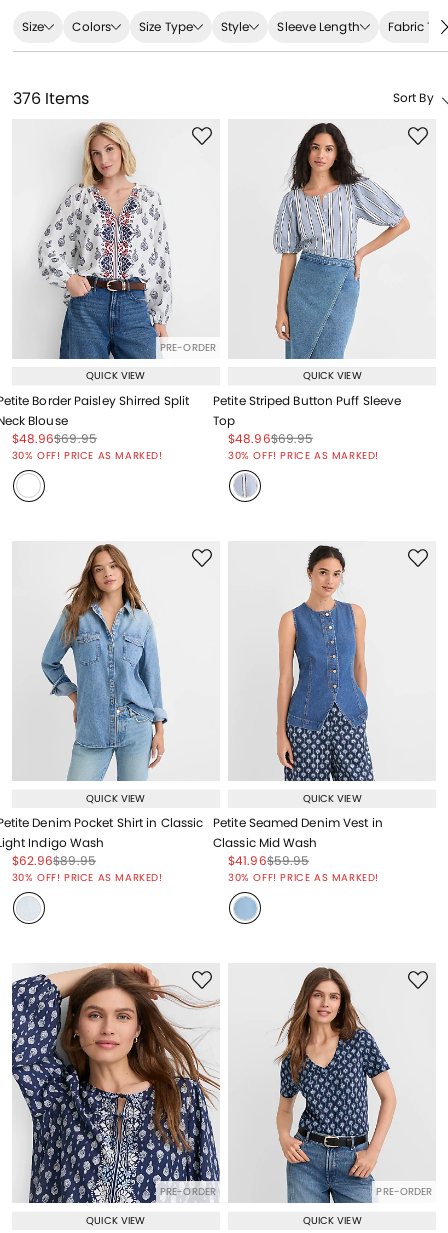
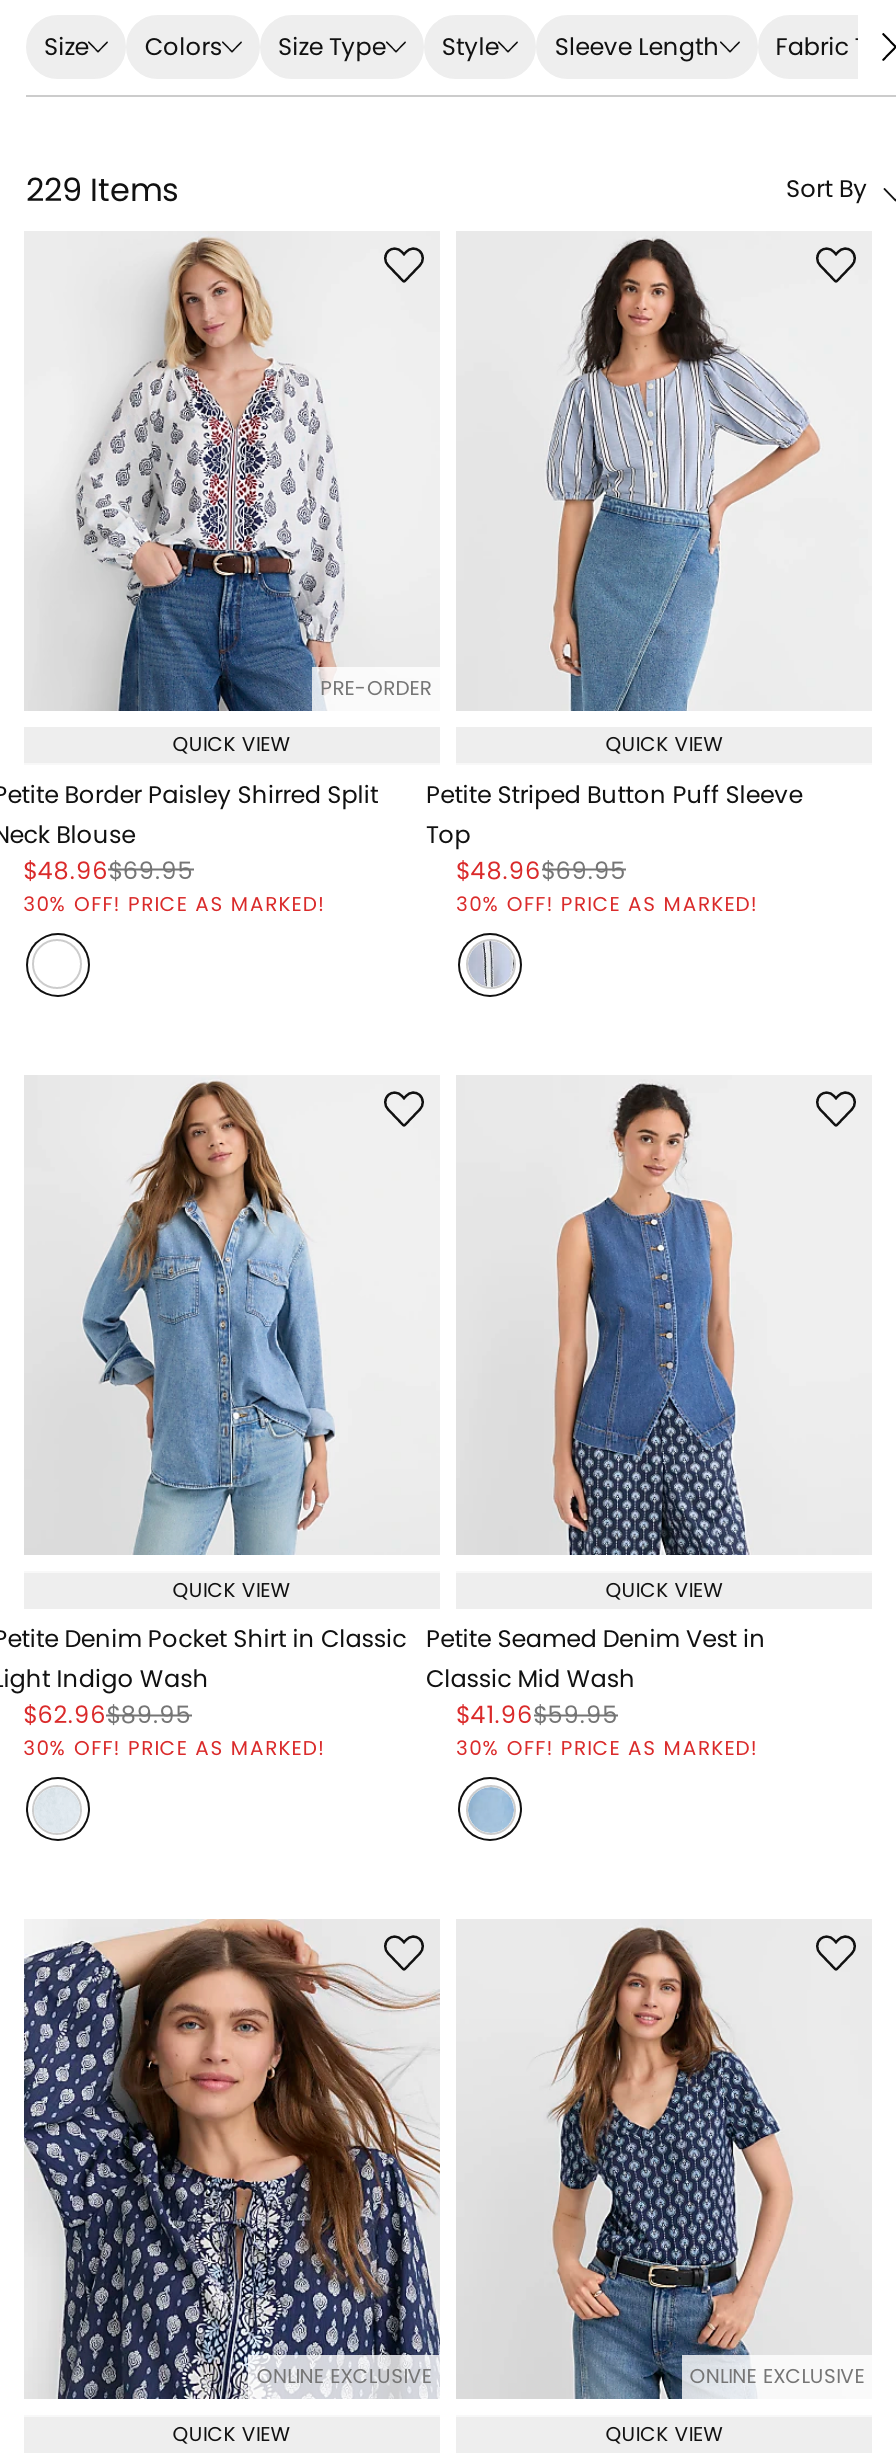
[13,87,89,110] 376 Items -> [26,166,178,212] 229 Items
[160,1184,216,1199] PRE-ORDER -> [257,2362,432,2392] ONLINE EXCLUSIVE
[376,1184,432,1199] PRE-ORDER -> [690,2362,865,2392] ONLINE EXCLUSIVE

